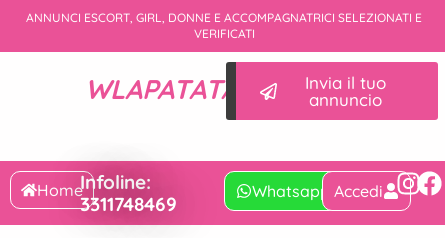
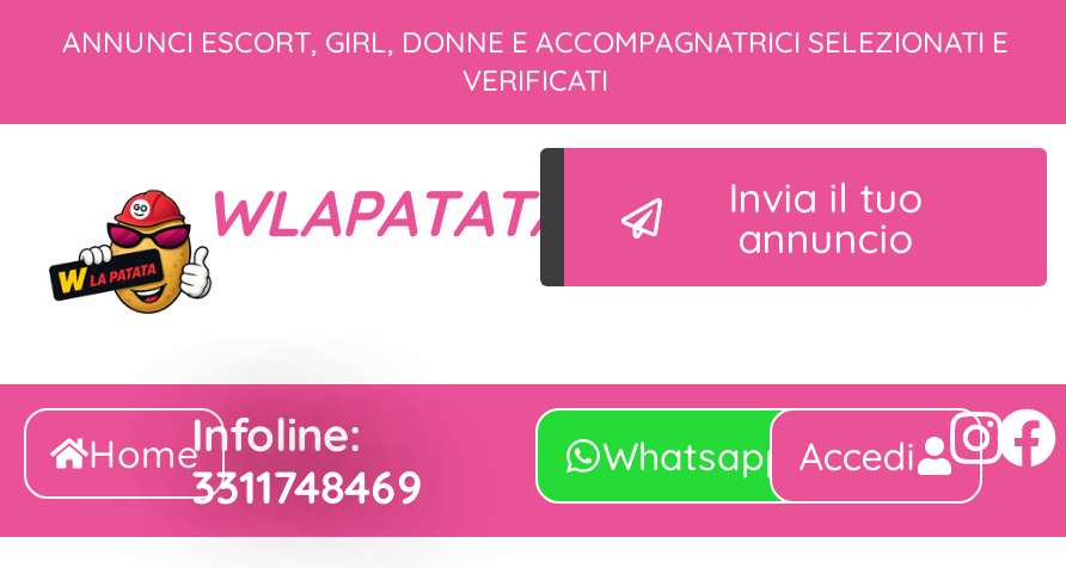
none -> [45,186,213,317] [image]

